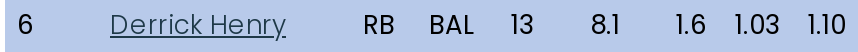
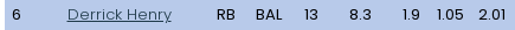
[590,7,620,45] 8.1 -> [349,4,371,26] 8.3
[676,7,706,45] 1.6 -> [402,4,420,26] 1.9
[735,7,781,45] 1.03 -> [437,4,464,26] 1.05
[808,7,846,45] 1.10 -> [478,4,505,26] 2.01

